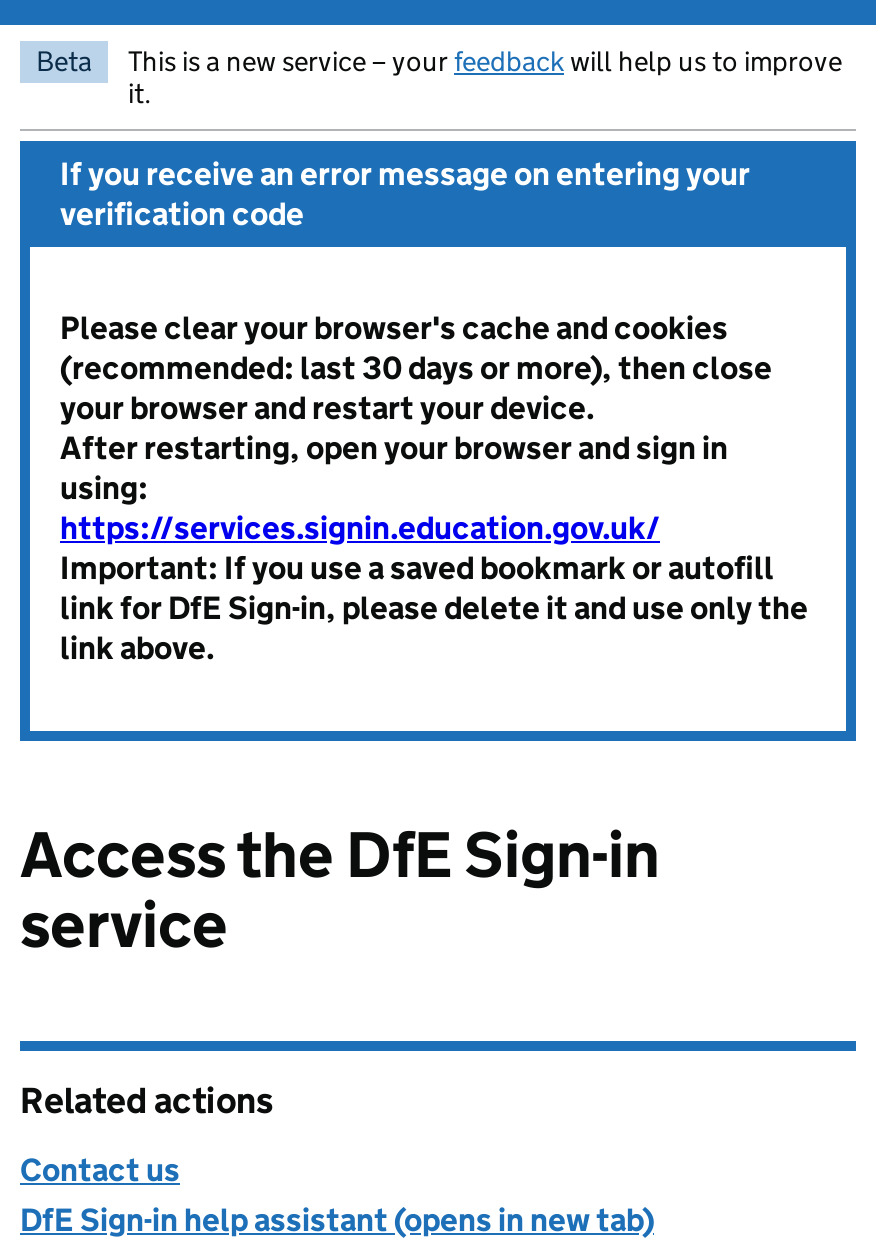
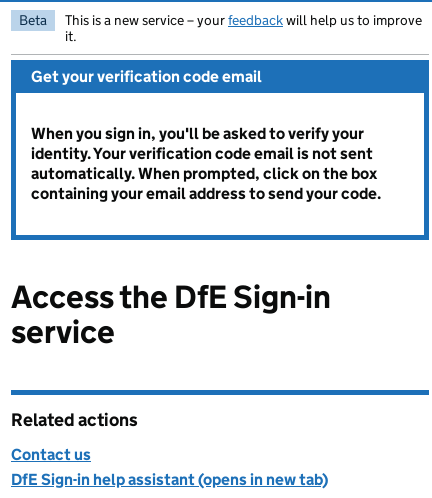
[60,155,750,233] If you receive an error message on entering your | verification code -> [31,67,262,86] Get your verification code email
[60,309,808,667] Please clear your browser's cache and cookies | (recommended: last 30 days or more), then close | your browser and restart your device. | After restarting, open your browser and sign in | using: | https://services.signin.education.gov.uk/ | Important: If you use a saved bookmark or autofill | link for DfE Sign-in, please delete it and use only the | link above. -> [31,124,381,203] When you sign in, you'll be asked to verify your | identity. Your verification code email is not sent | automatically. When prompted, click on the box | containing your email address to send your code.

